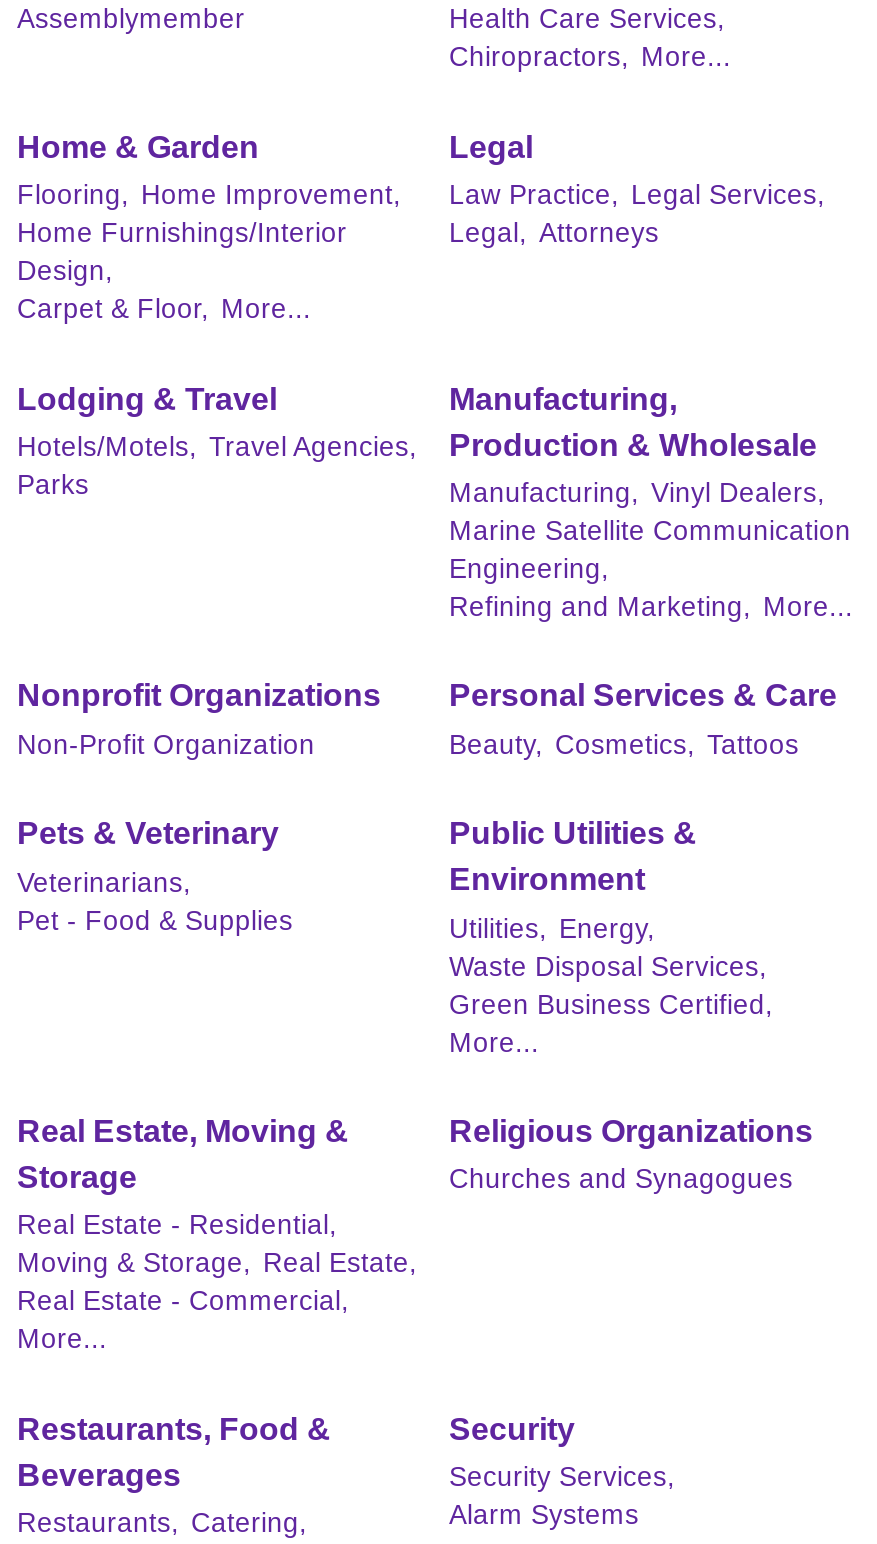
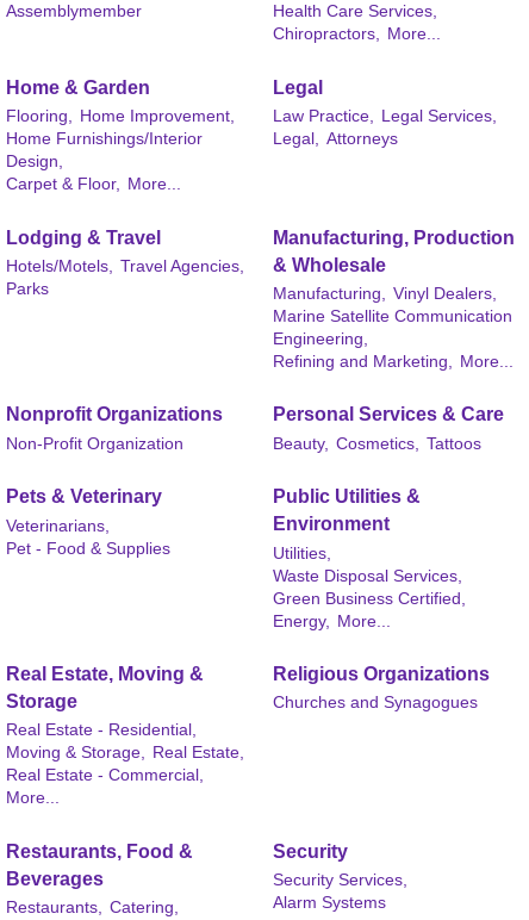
[449,913,655,943] Utilities, Energy, -> [273,544,331,562] Utilities,
[449,1027,539,1057] More... -> [273,612,391,630] Energy, More...

